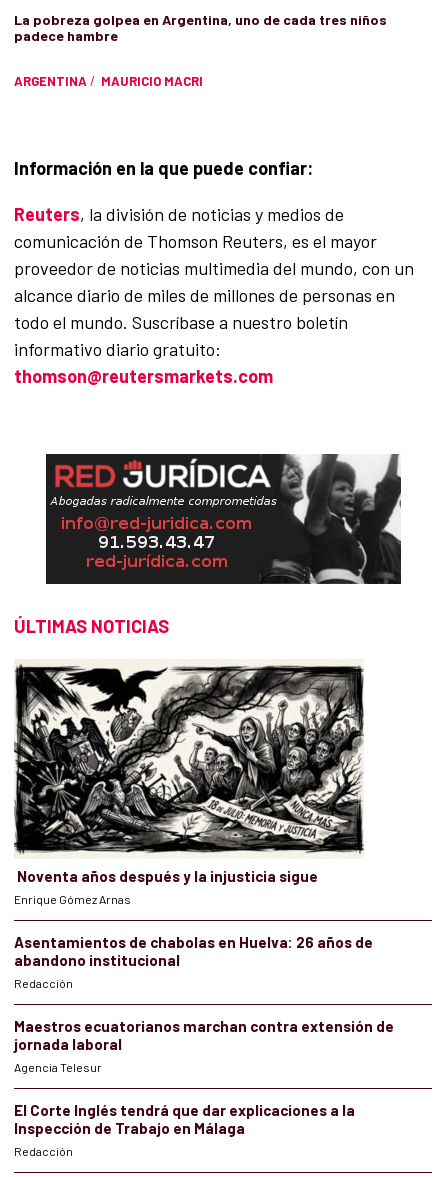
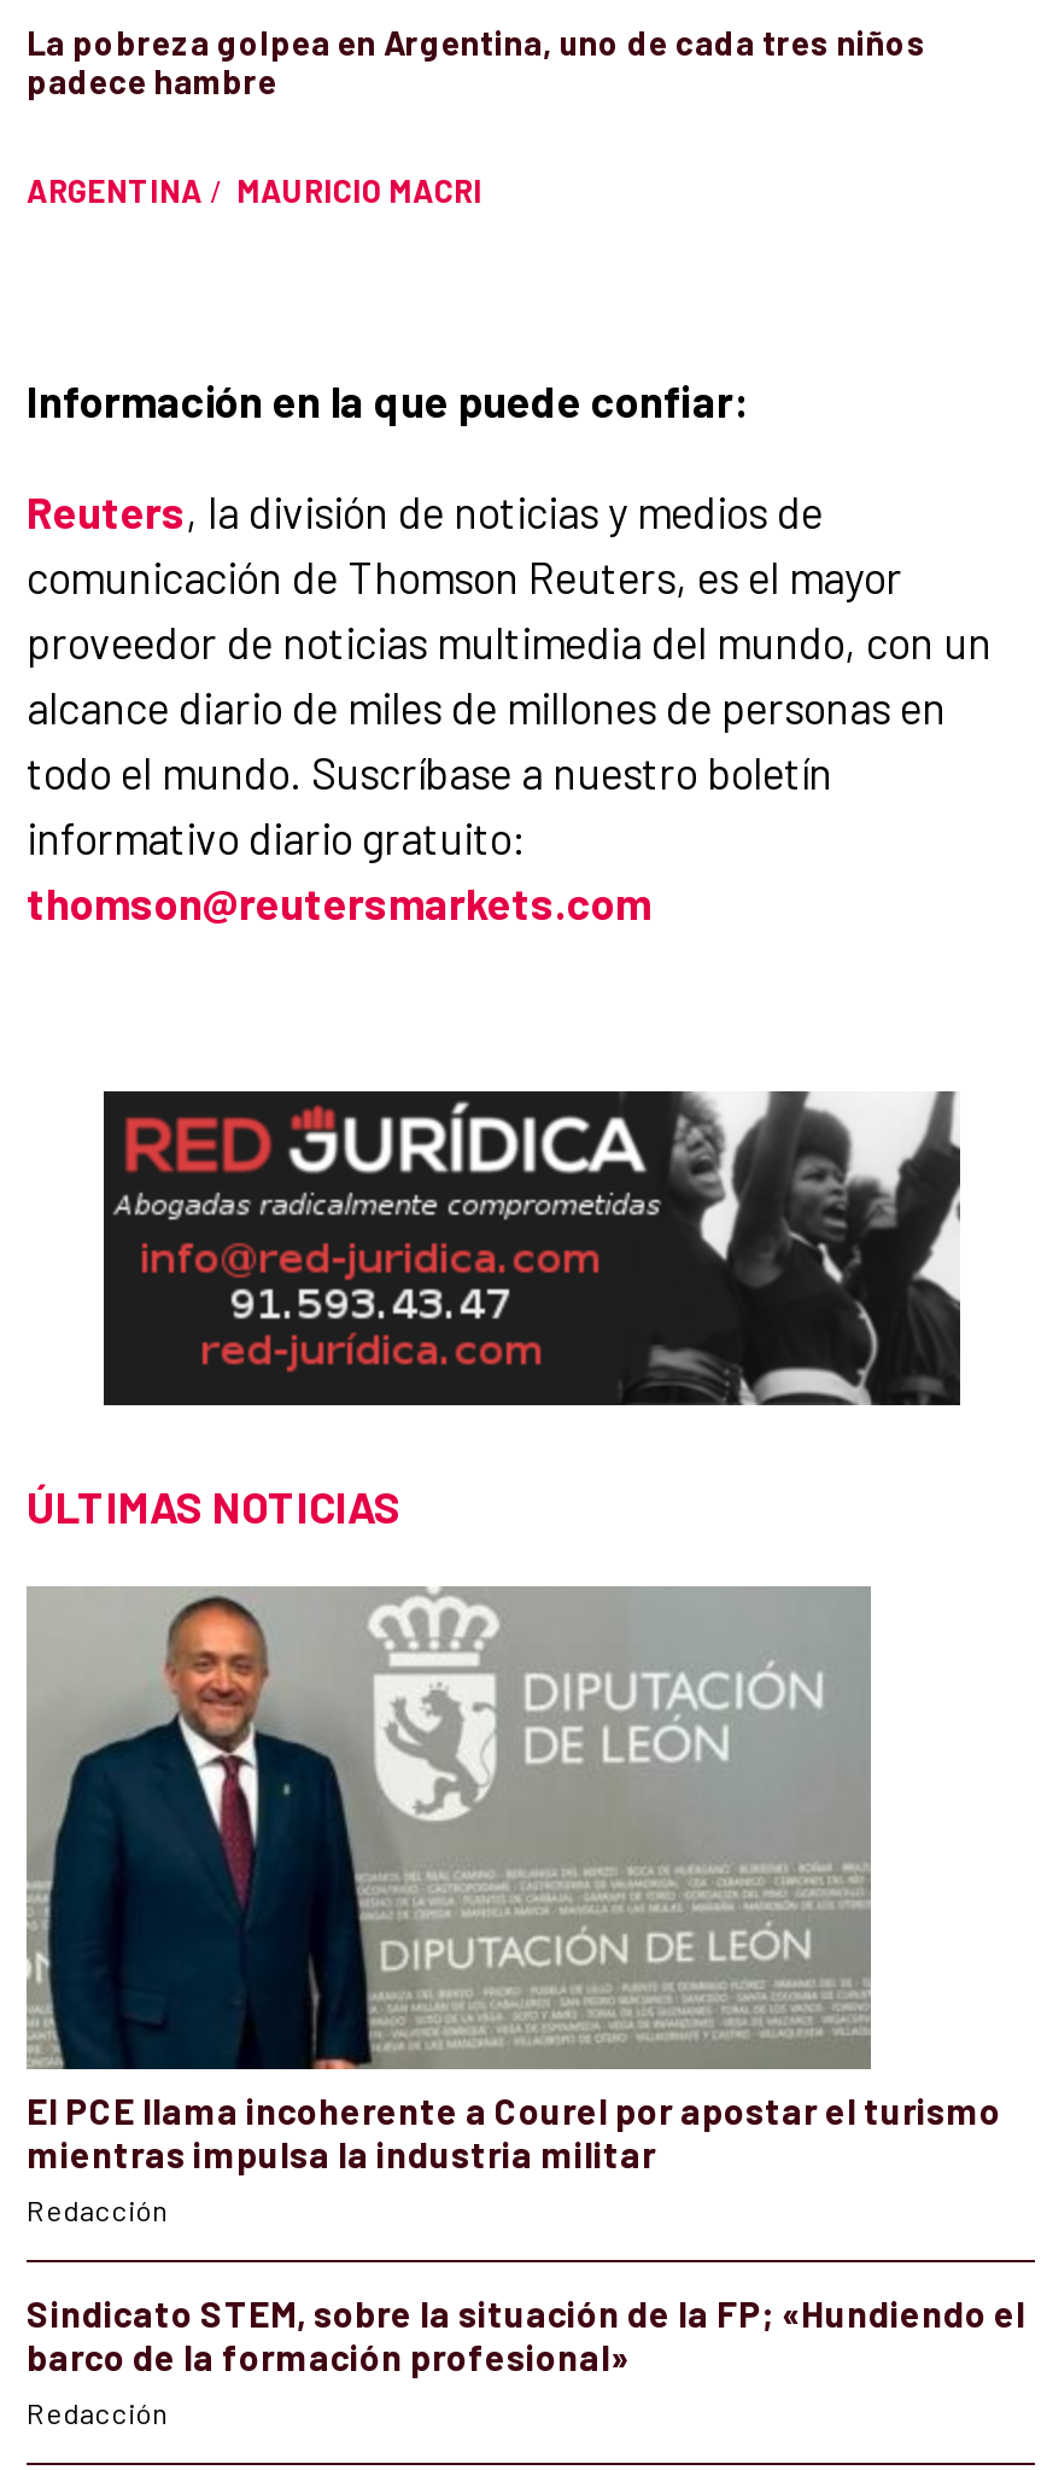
[14,660,373,969] [image] | Noventa años después y la injusticia sigue | Enrique Gómez Arnas | Asentamientos de chabolas en Huelva: 26 años de | abandono institucional -> [27,1586,1001,2175] [image] | El PCE llama incoherente a Courel por apostar el turismo | mientras impulsa la industria militar
[14,1017,394,1137] Maestros ecuatorianos marchan contra extensión de | jornada laboral | Agencia Telesur | El Corte Inglés tendrá que dar explicaciones a la | Inspección de Trabajo en Málaga -> [27,2291,1025,2378] Sindicato STEM, sobre la situación de la FP; «Hundiendo el | barco de la formación profesional»

